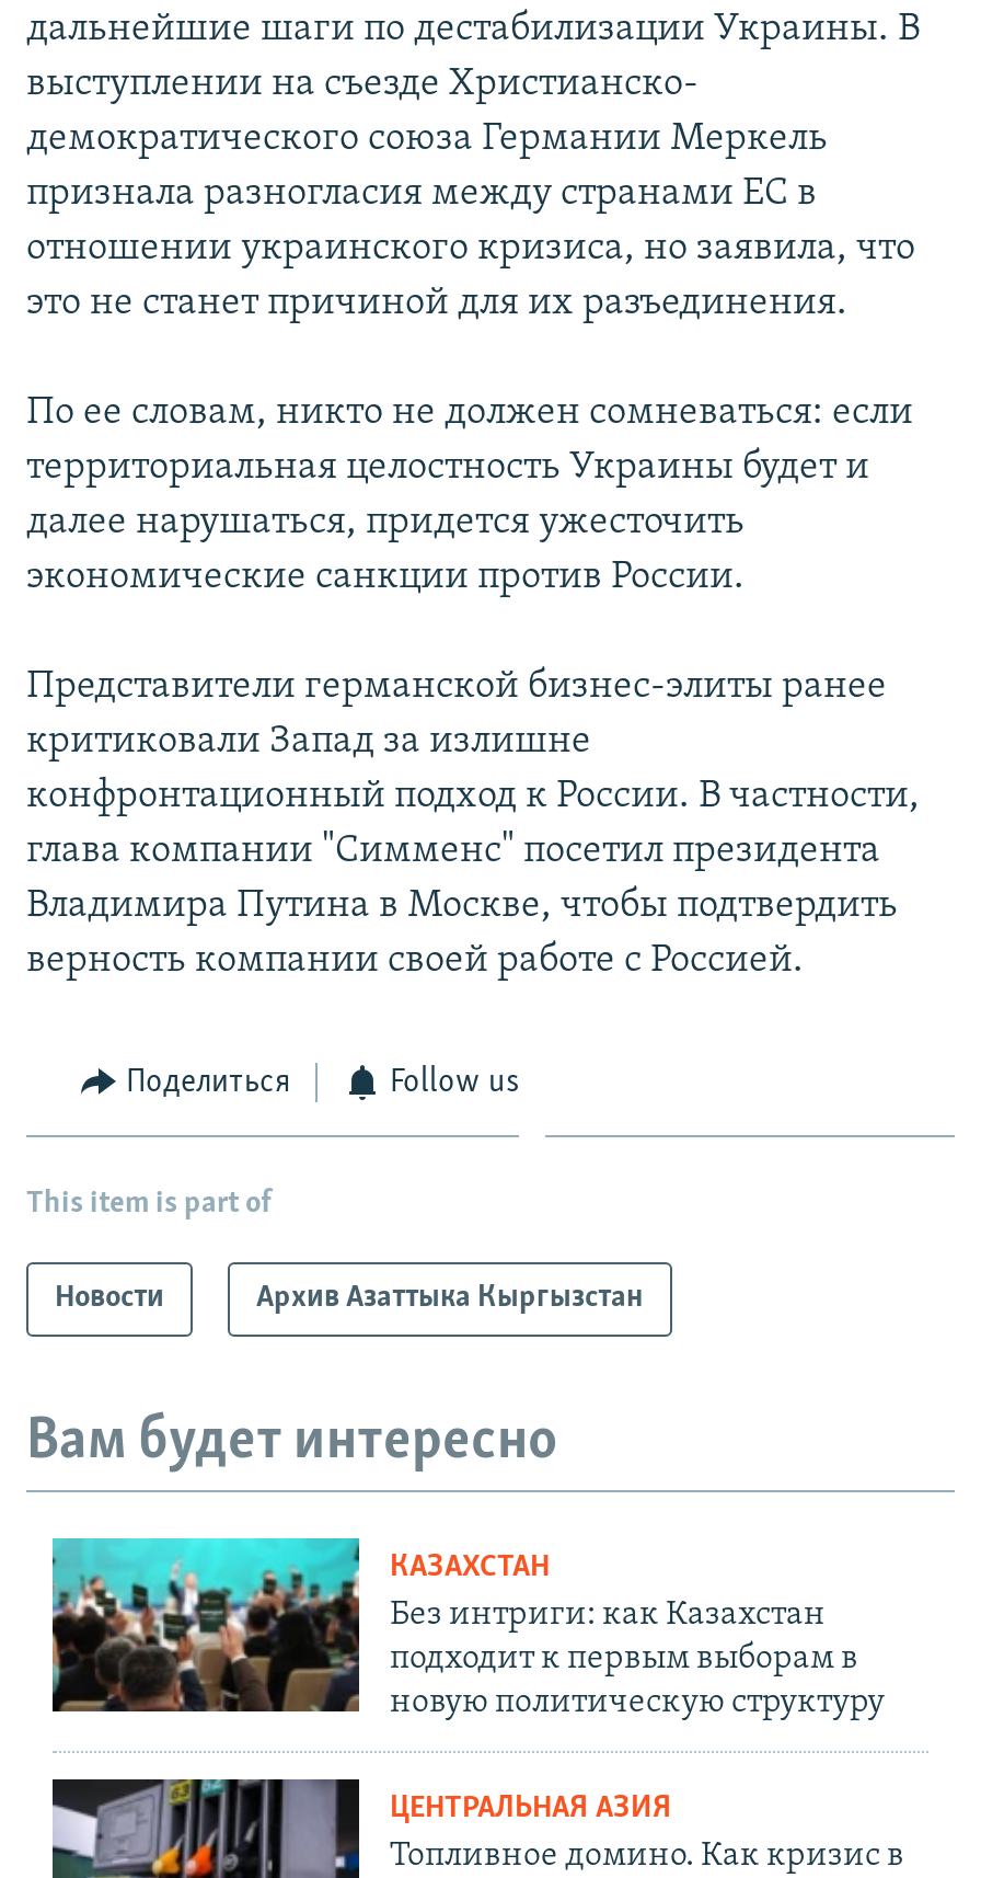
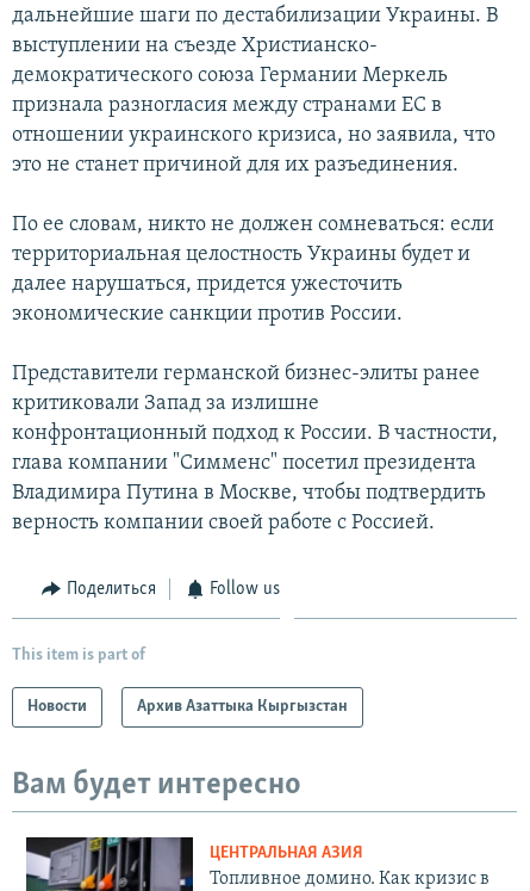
[50,1536,885,1720] [image] | КАЗАХСТАН | Без интриги: как Казахстан | подходит к первым выборам в | новую политическую структуру -> none

